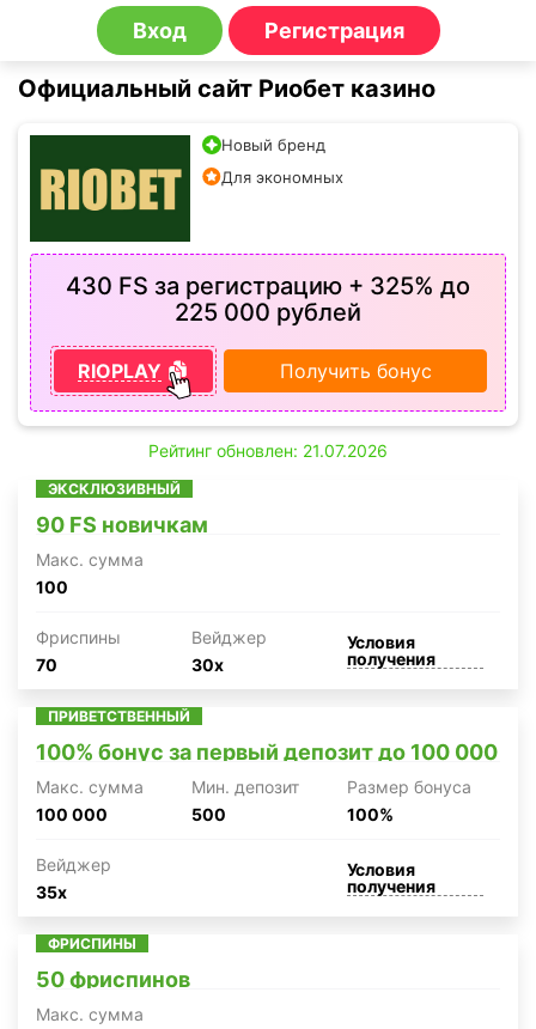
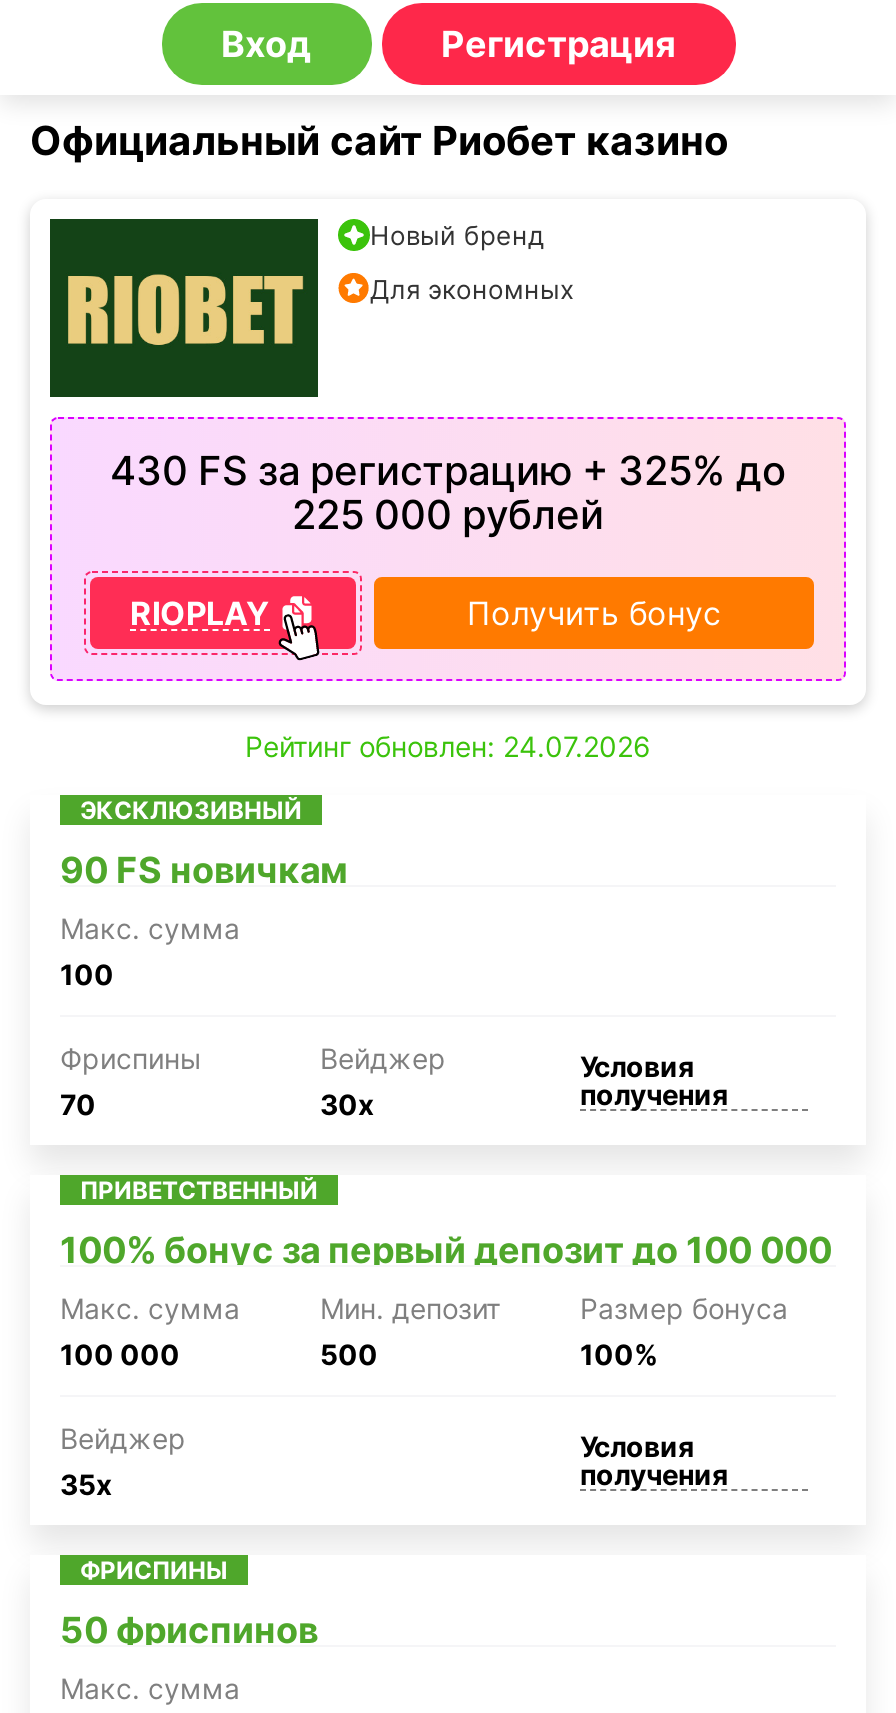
[148,440,388,461] Рейтинг обновлен: 21.07.2026 -> [245,729,651,763] Рейтинг обновлен: 24.07.2026

